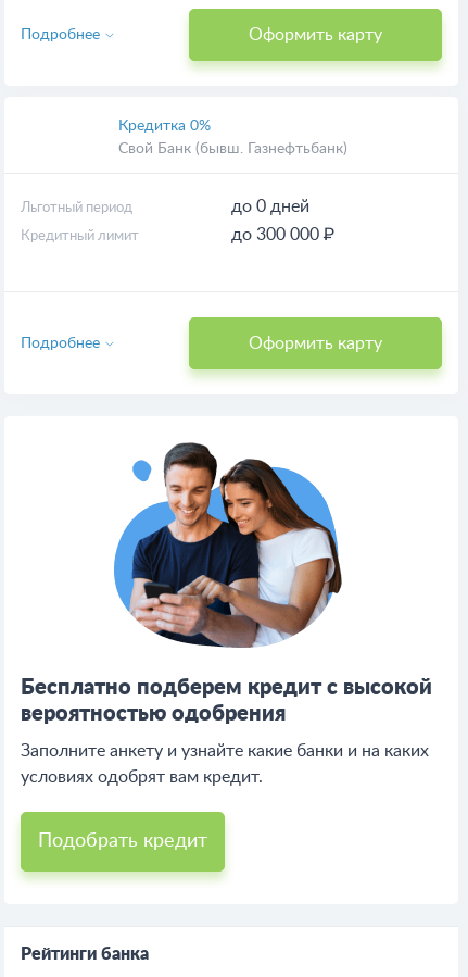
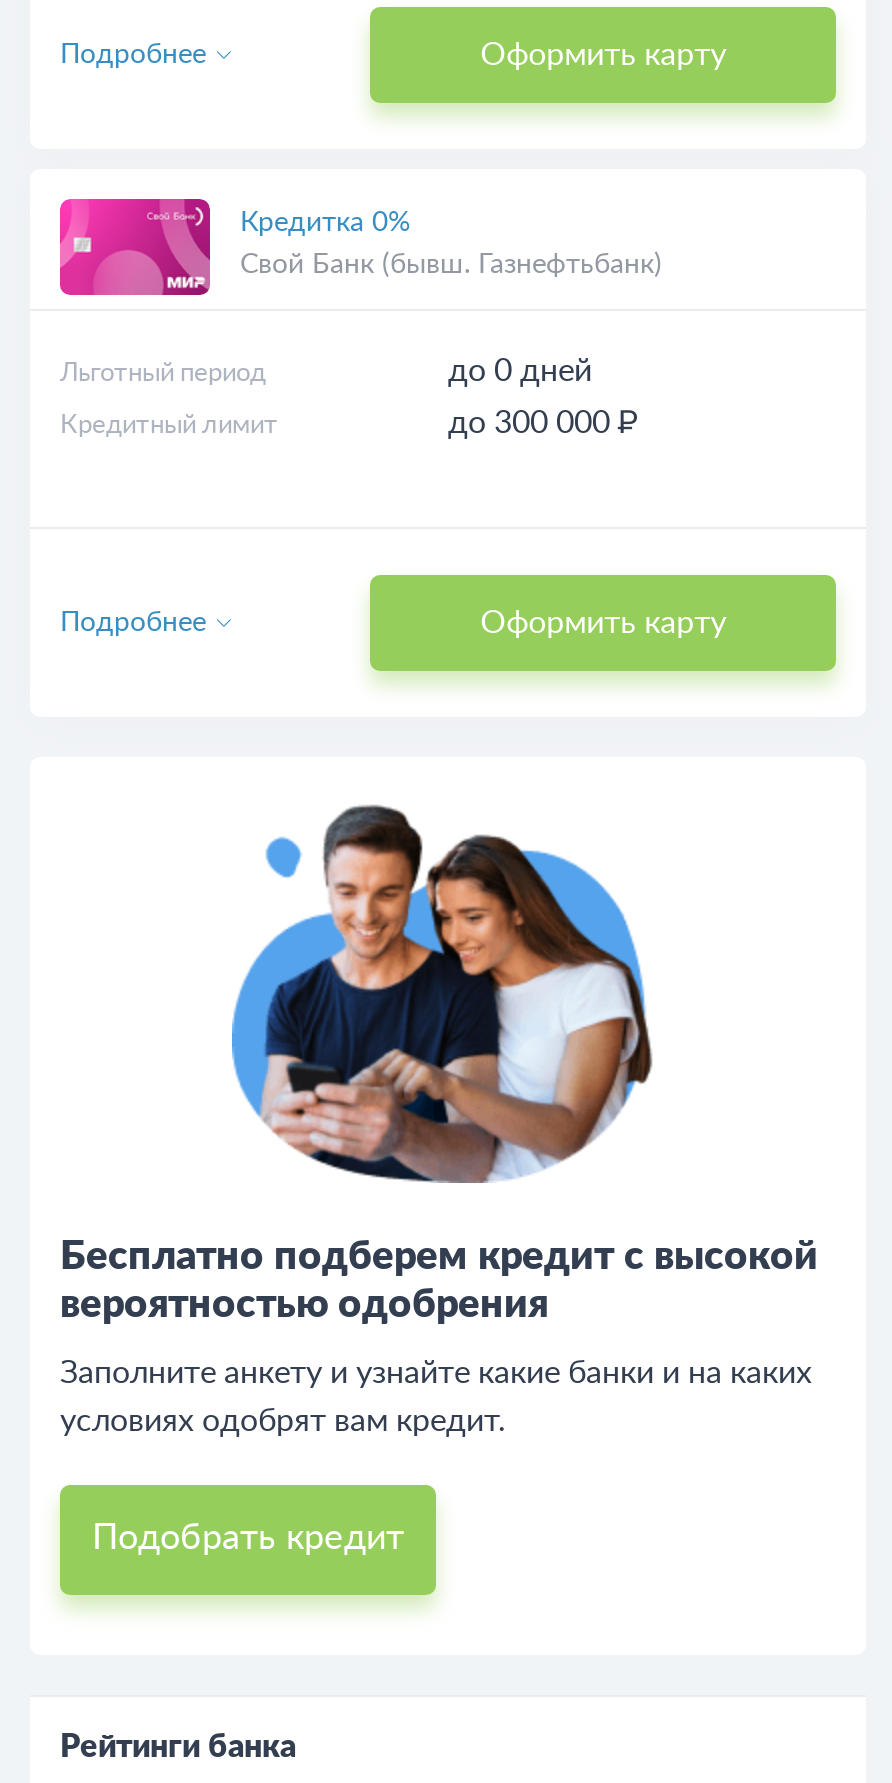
none -> [58,197,212,297] [image]

